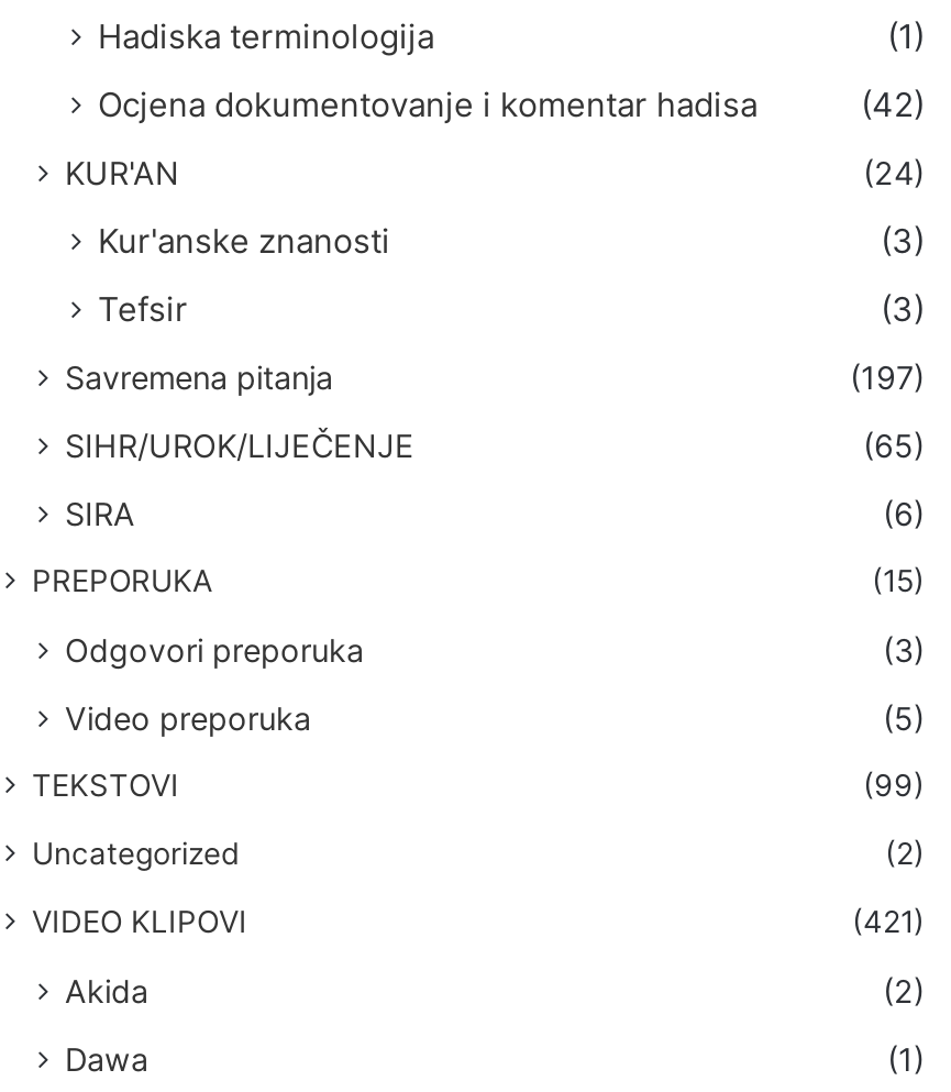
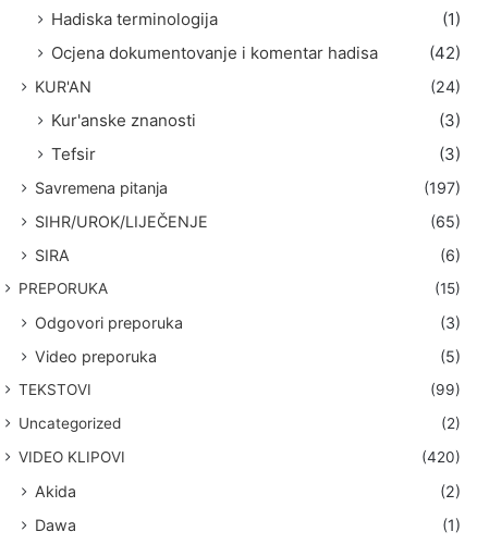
[852,903,925,938] (421) -> [421,448,461,466] (420)

